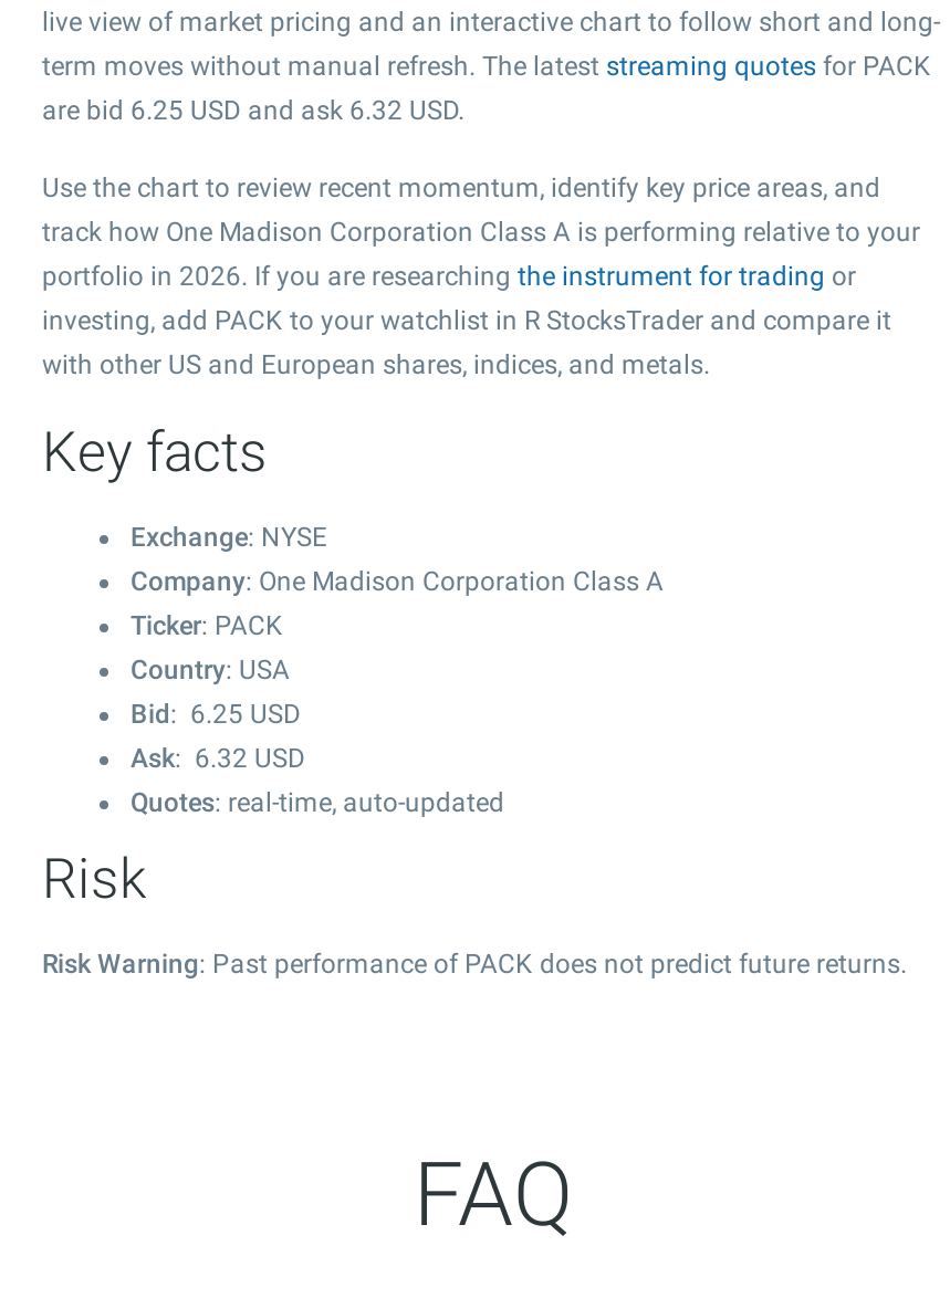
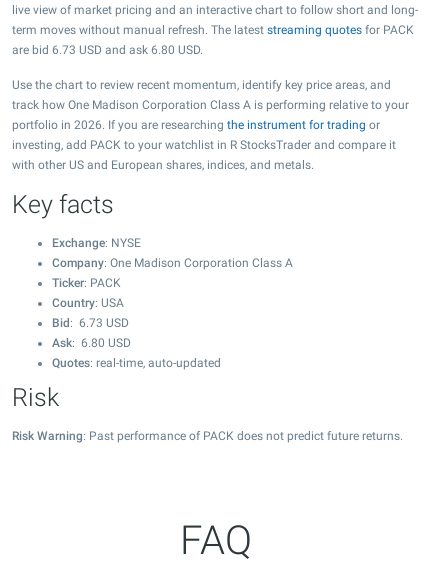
[42,95,464,126] are bid 6.25 USD and ask 6.32 USD. -> [12,43,203,57] are bid 6.73 USD and ask 6.80 USD.
[131,699,301,730] Bid: 6.25 USD -> [52,316,129,330] Bid: 6.73 USD
[131,743,305,774] Ask: 6.32 USD -> [52,336,131,350] Ask: 6.80 USD

